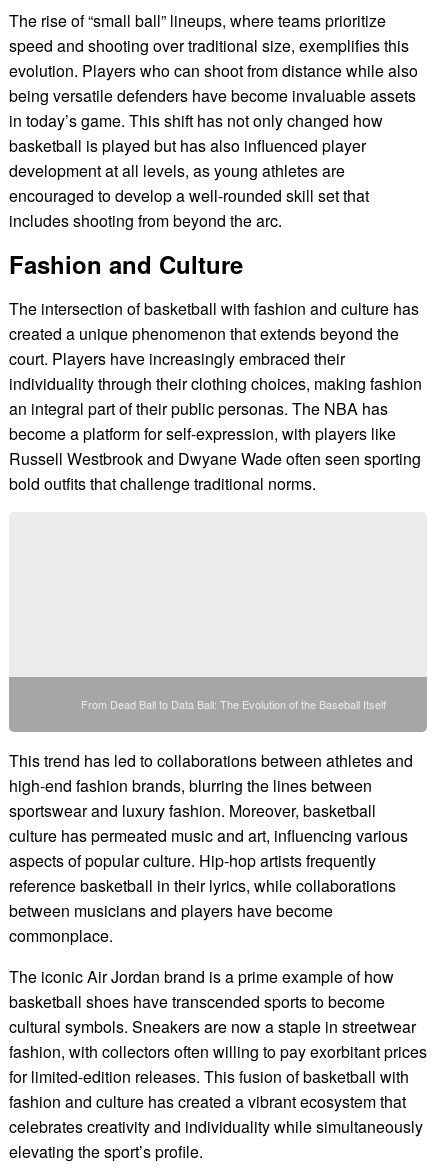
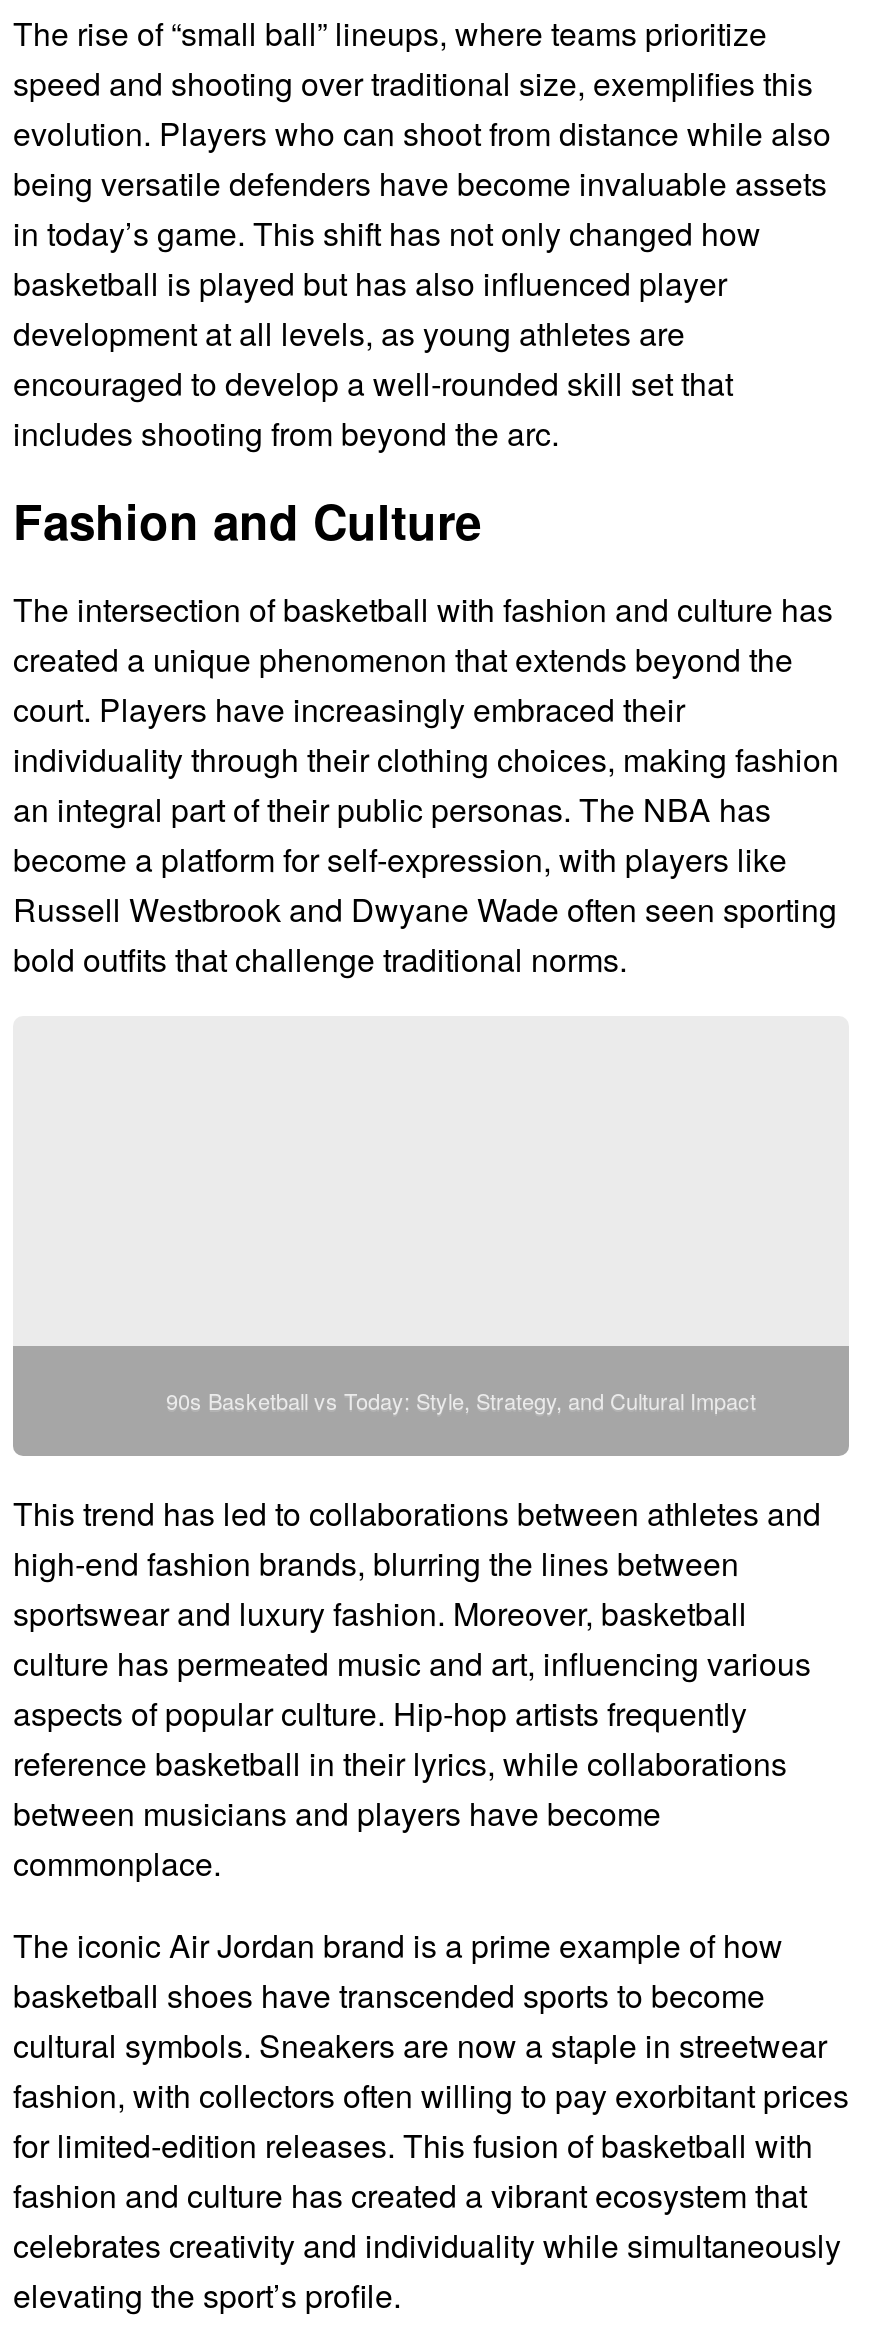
[80,696,385,712] From Dead Ball to Data Ball: The Evolution of the Baseball Itself -> [166,1384,756,1416] 90s Basketball vs Today: Style, Strategy, and Cultural Impact

